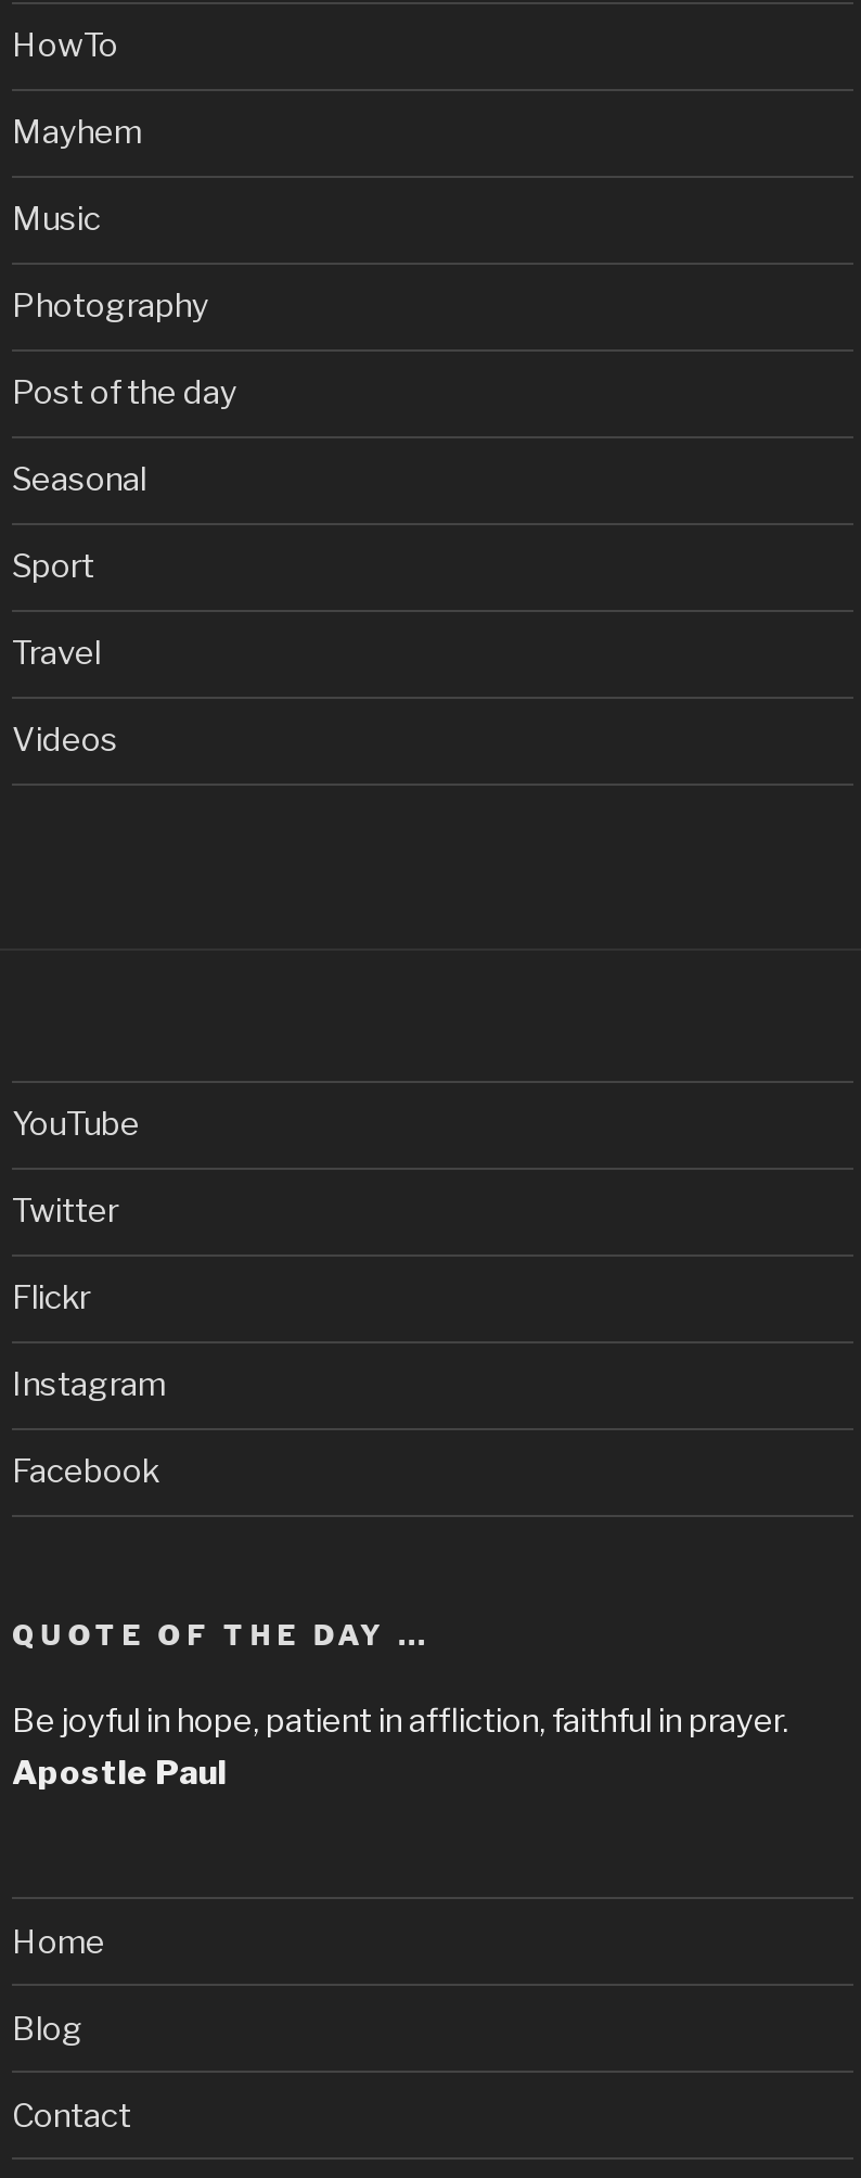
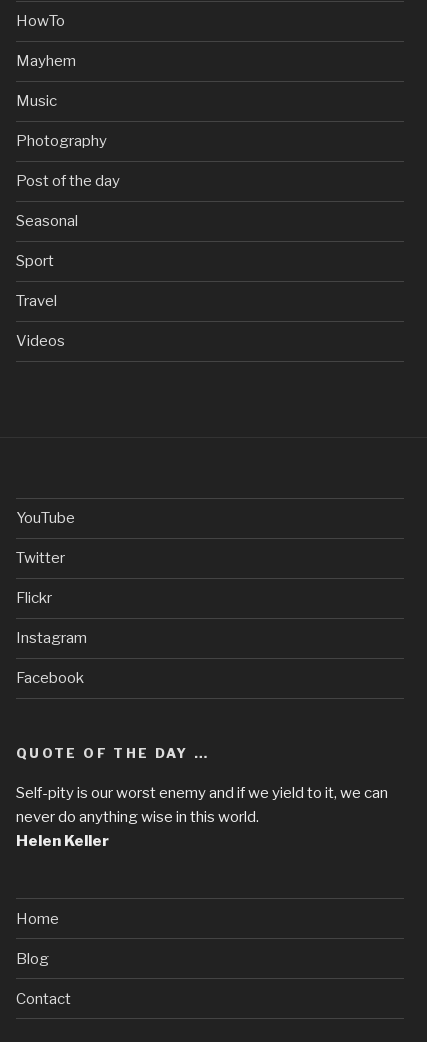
[12,1702,788,1793] Be joyful in hope, patient in affliction, faithful in prayer. | Apostle Paul -> [16,784,388,850] Self-pity is our worst enemy and if we yield to it, we can | never do anything wise in this world. | Helen Keller

